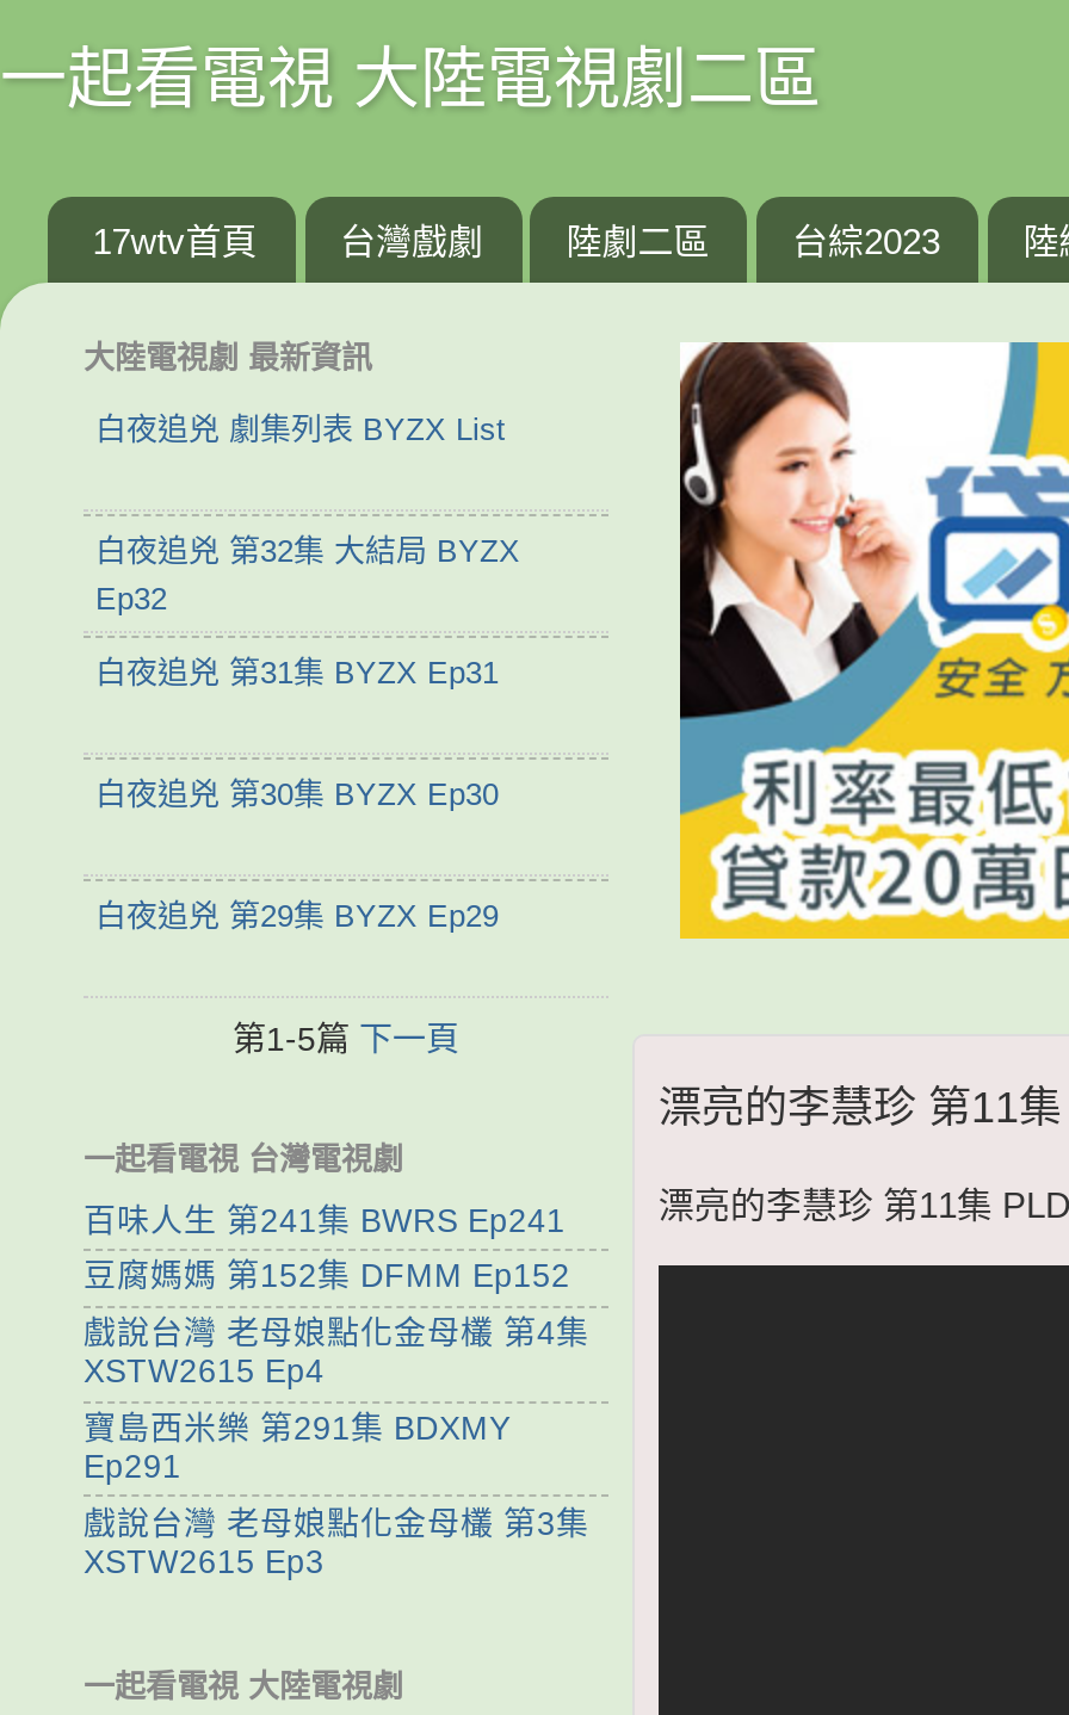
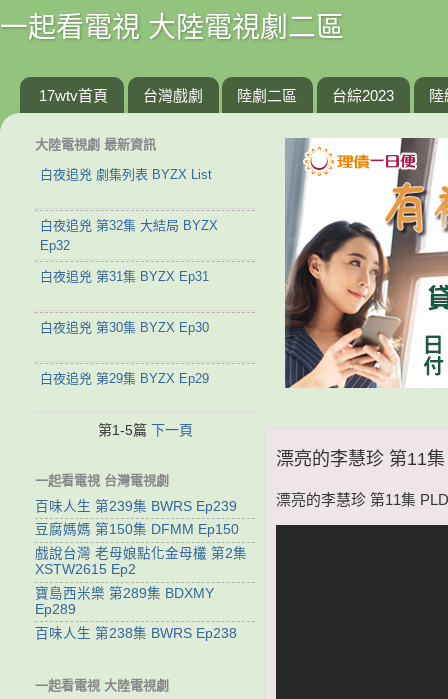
[678,340,1062,941] [image] -> [284,137,445,389] [image]
[84,1202,566,1238] 百味人生 第241集 BWRS Ep241 -> [35,499,237,514] 百味人生 第239集 BWRS Ep239
[84,1259,570,1295] 豆腐媽媽 第152集 DFMM Ep152 -> [35,522,239,537] 豆腐媽媽 第150集 DFMM Ep150
[84,1316,589,1390] 戲說台灣 老母娘點化金母欉 第4集 | XSTW2615 Ep4 -> [35,546,247,577] 戲說台灣 老母娘點化金母欉 第2集 | XSTW2615 Ep2
[84,1411,511,1485] 寶島西米樂 第291集 BDXMY | Ep291 -> [35,586,214,617] 寶島西米樂 第289集 BDXMY | Ep289
[84,1505,589,1579] 戲說台灣 老母娘點化金母欉 第3集 | XSTW2615 Ep3 -> [35,626,237,641] 百味人生 第238集 BWRS Ep238

